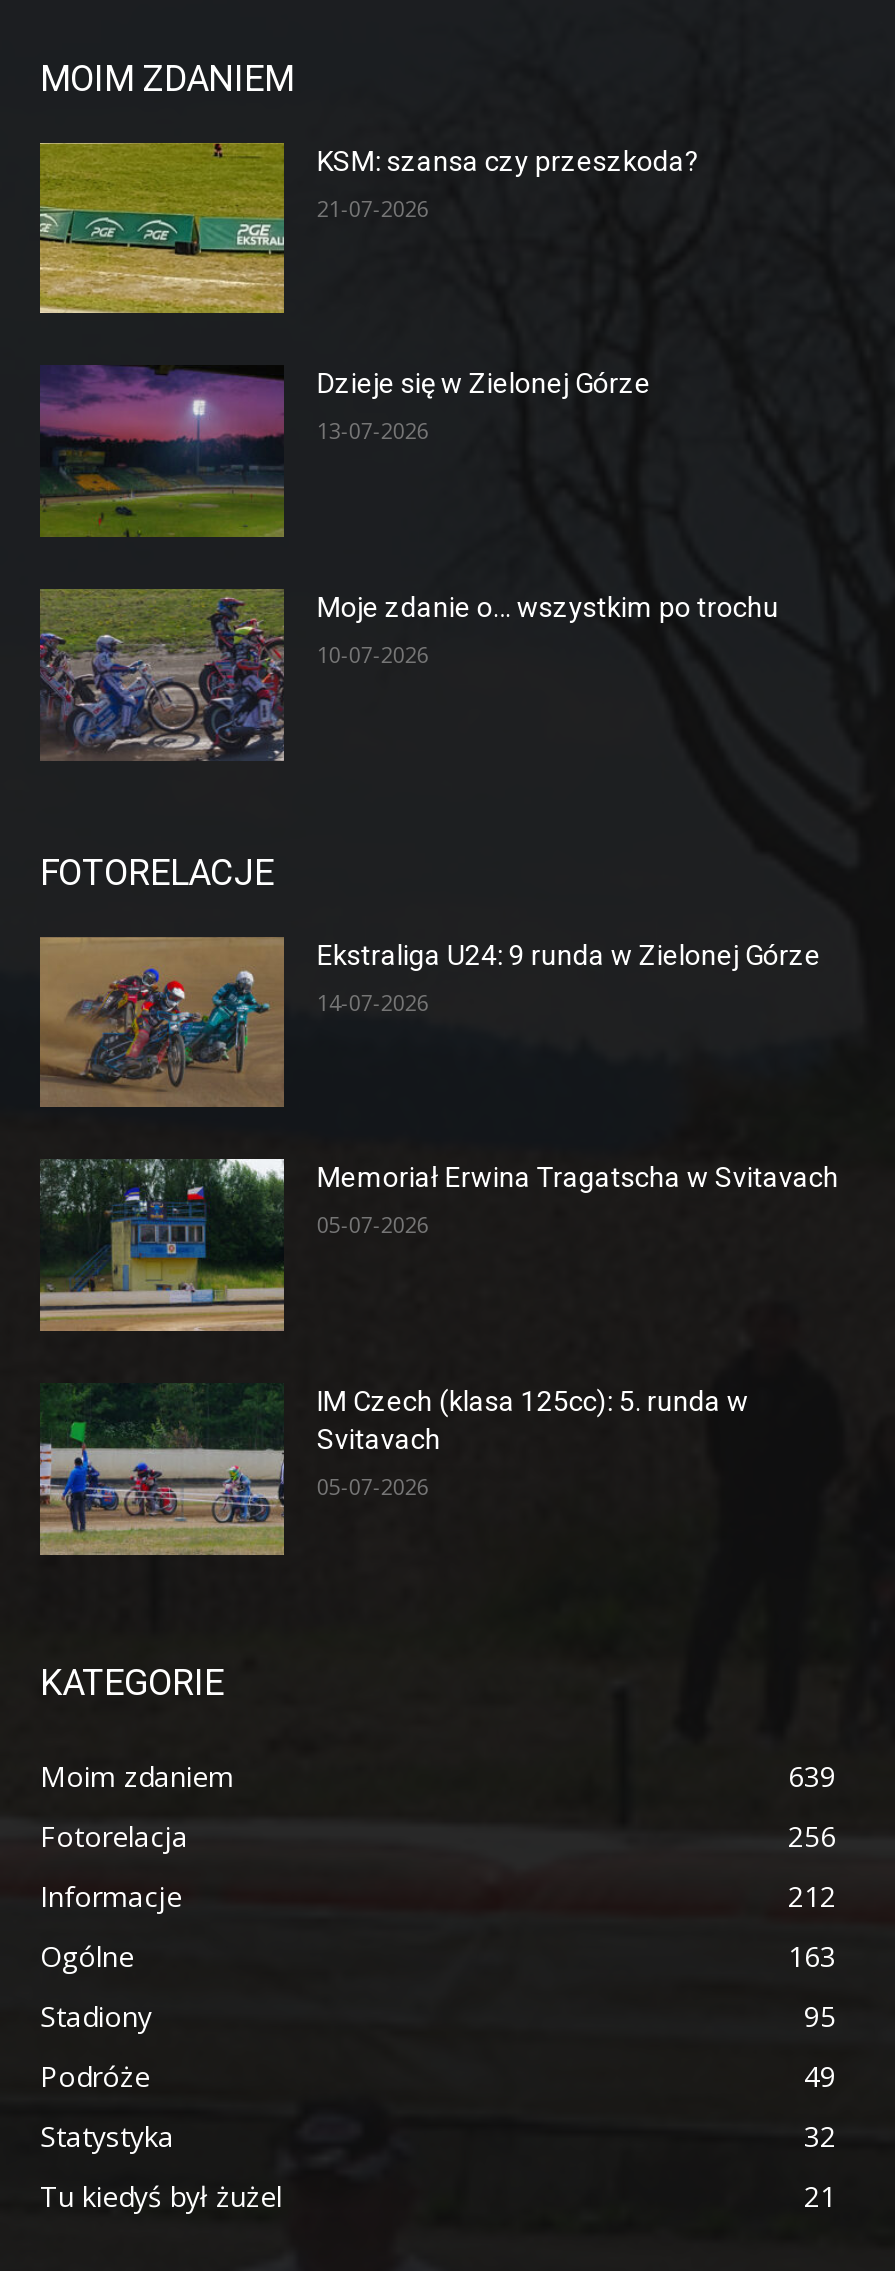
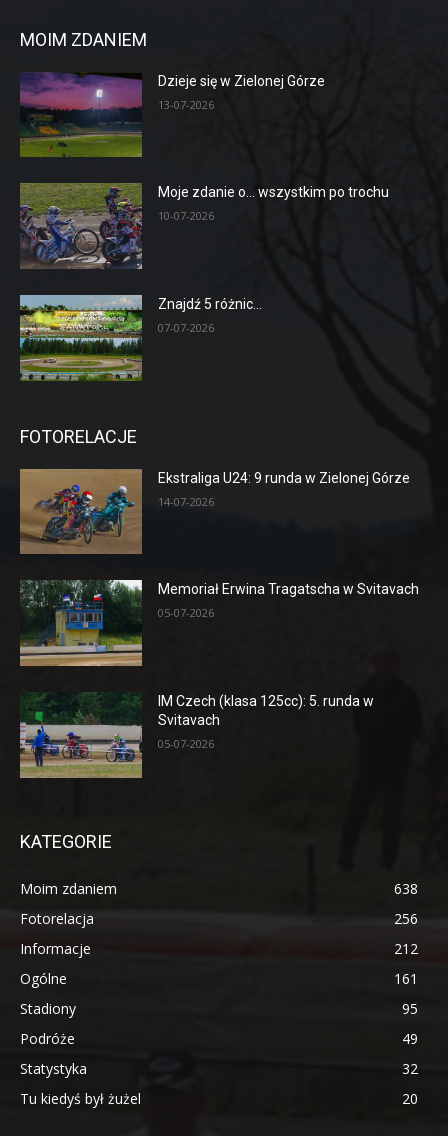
[38,141,699,315] [image] | KSM: szansa czy przeszkoda? | 21-07-2026 -> none
moved [38,363,779,669] -> [19,70,389,223]: [image] | Dzieje się w Zielonej Górze | 13-07-2026 | Moje zdanie o… wszystkim po trochu | 10-07-2026
moved [36,587,288,765] -> [18,182,144,271]: [image]
none -> [19,294,262,382] [image] | Znajdź 5 różnic… | 07-07-2026
[788,1756,836,1794] 639 -> [394,879,418,898] 638
[788,1936,836,1974] 163 -> [394,969,418,988] 161
[804,2176,836,2214] 21 -> [402,1089,418,1108] 20

